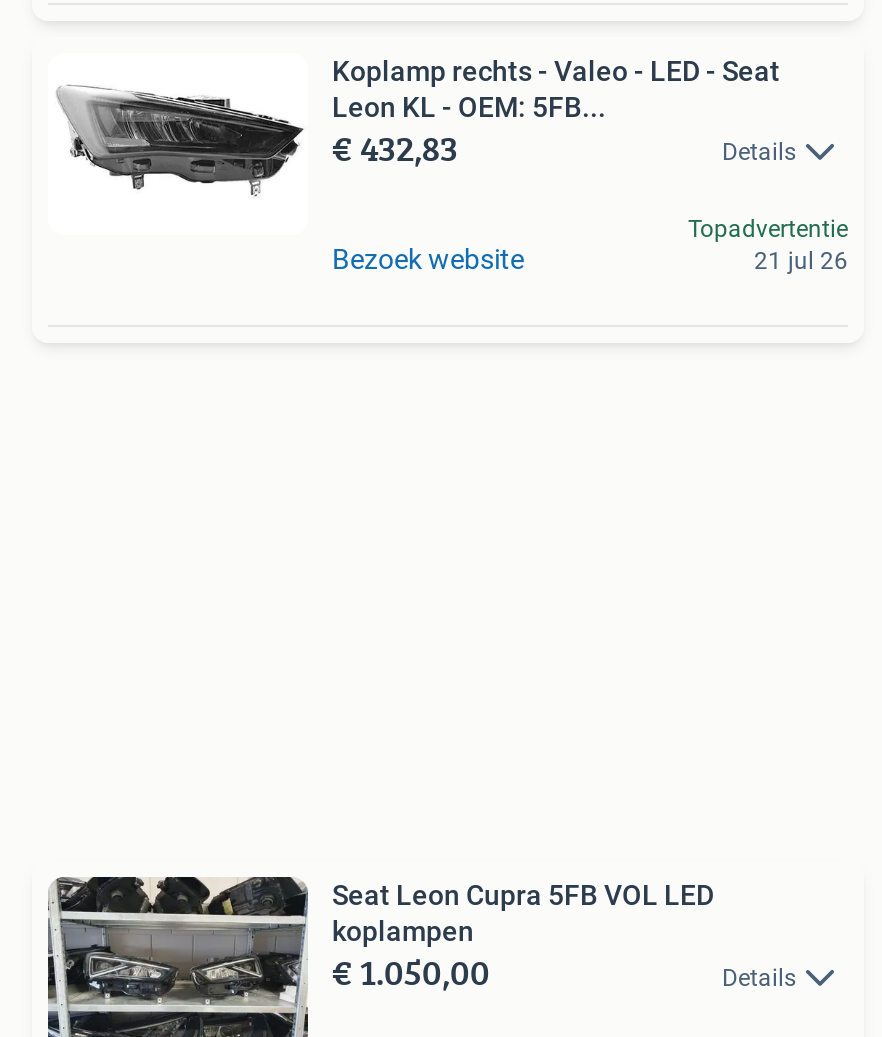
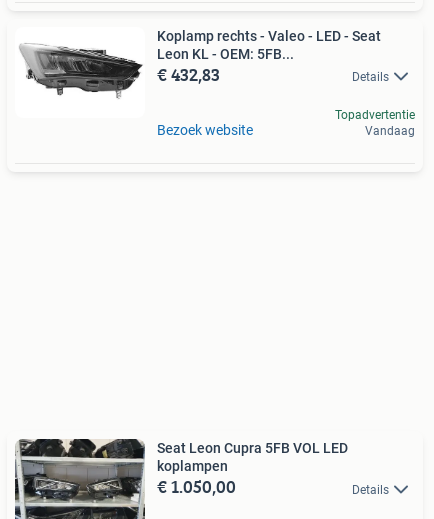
[754,248,848,276] 21 jul 26 -> [365,124,415,138] Vandaag

